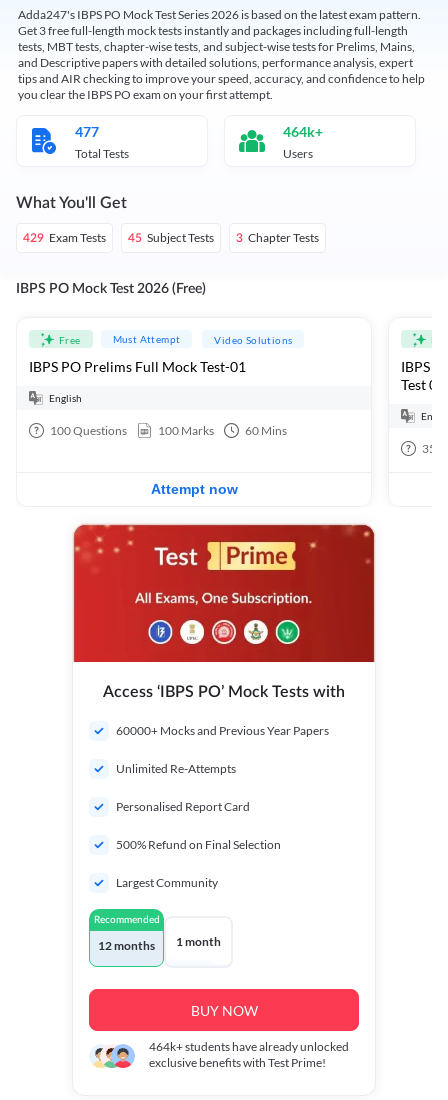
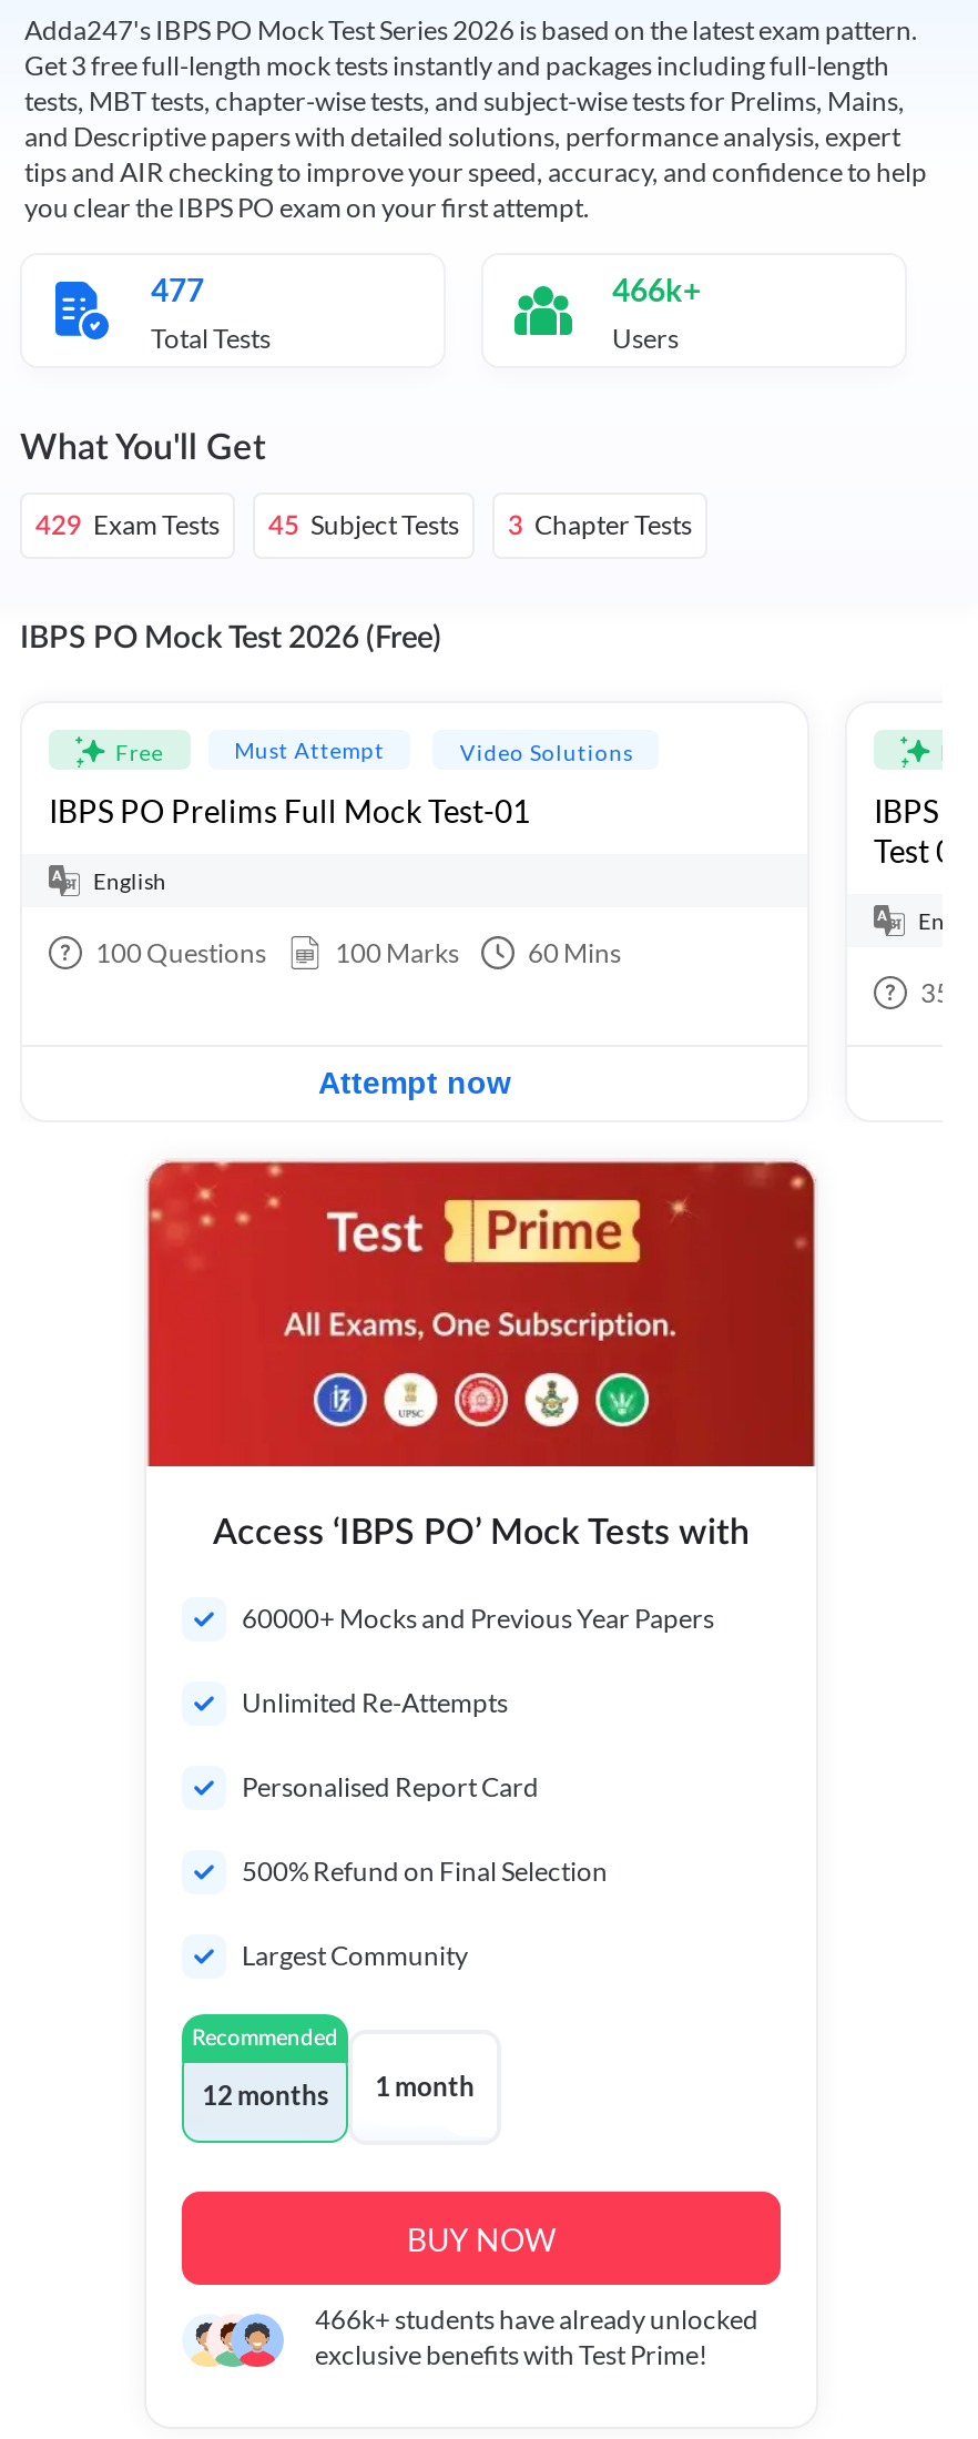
[283,123,323,140] 464k+ -> [612,271,701,308] 466k+
[149,1039,349,1054] 464k+ students have already unlocked -> [315,2303,758,2336] 466k+ students have already unlocked

